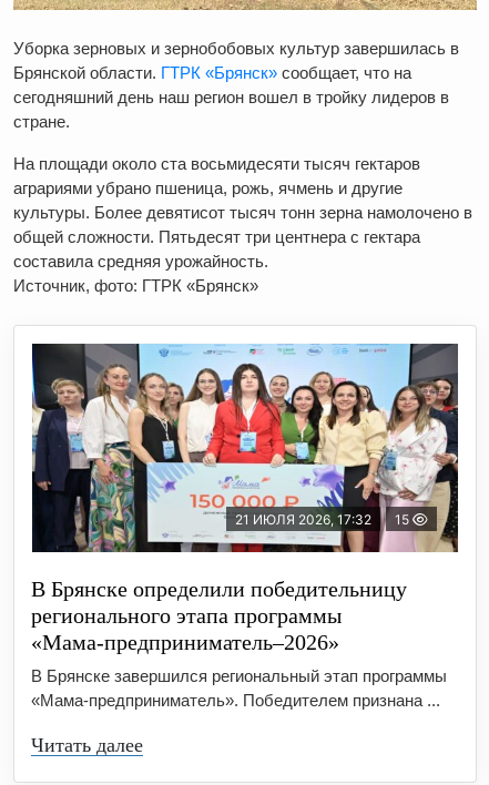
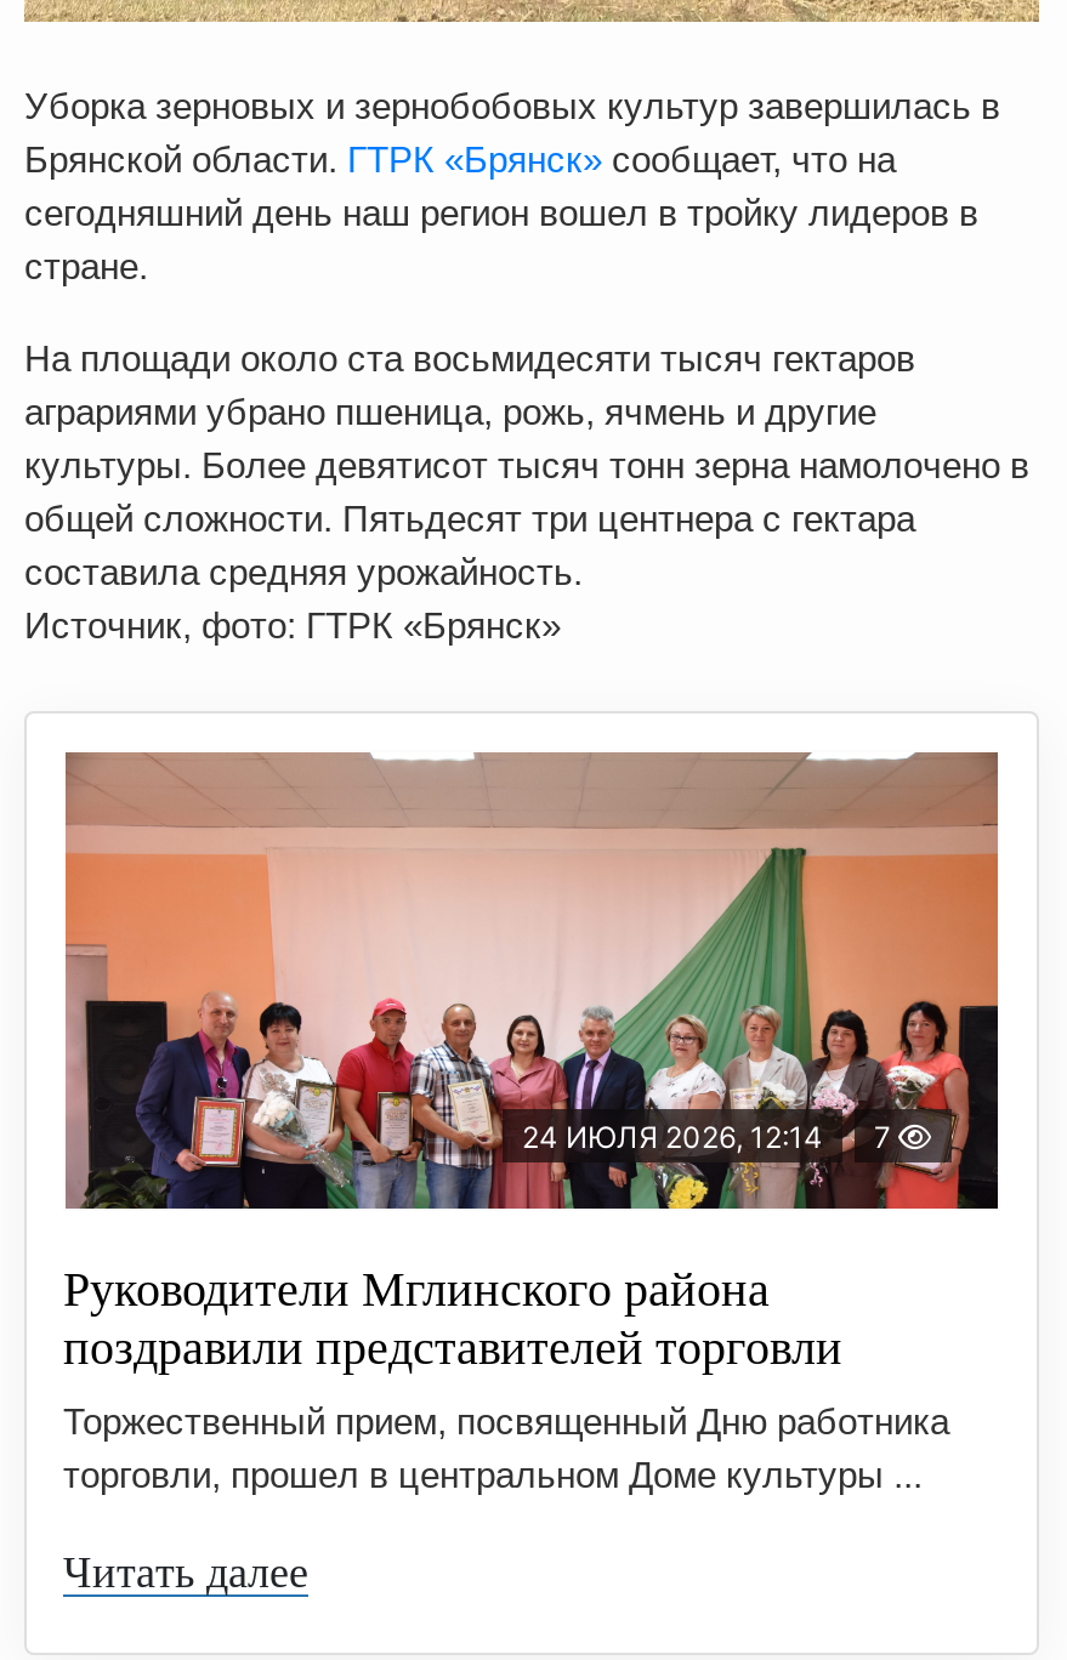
[31,343,459,553] [image] | 21 ИЮЛЯ 2026, 17:32 | 15 -> [63,750,1000,1211] [image] | 24 ИЮЛЯ 2026, 12:14 | 7
[31,577,407,654] В Брянске определили победительницу | регионального этапа программы | «Мама‑предприниматель–2026» -> [63,1262,842,1374] Руководители Мглинского района | поздравили представителей торговли
[31,667,447,710] В Брянске завершился региональный этап программы | «Мама‑предприниматель». Победителем признана ... -> [63,1401,949,1495] Торжественный прием, посвященный Дню работника | торговли, прошел в центральном Доме культуры ...

